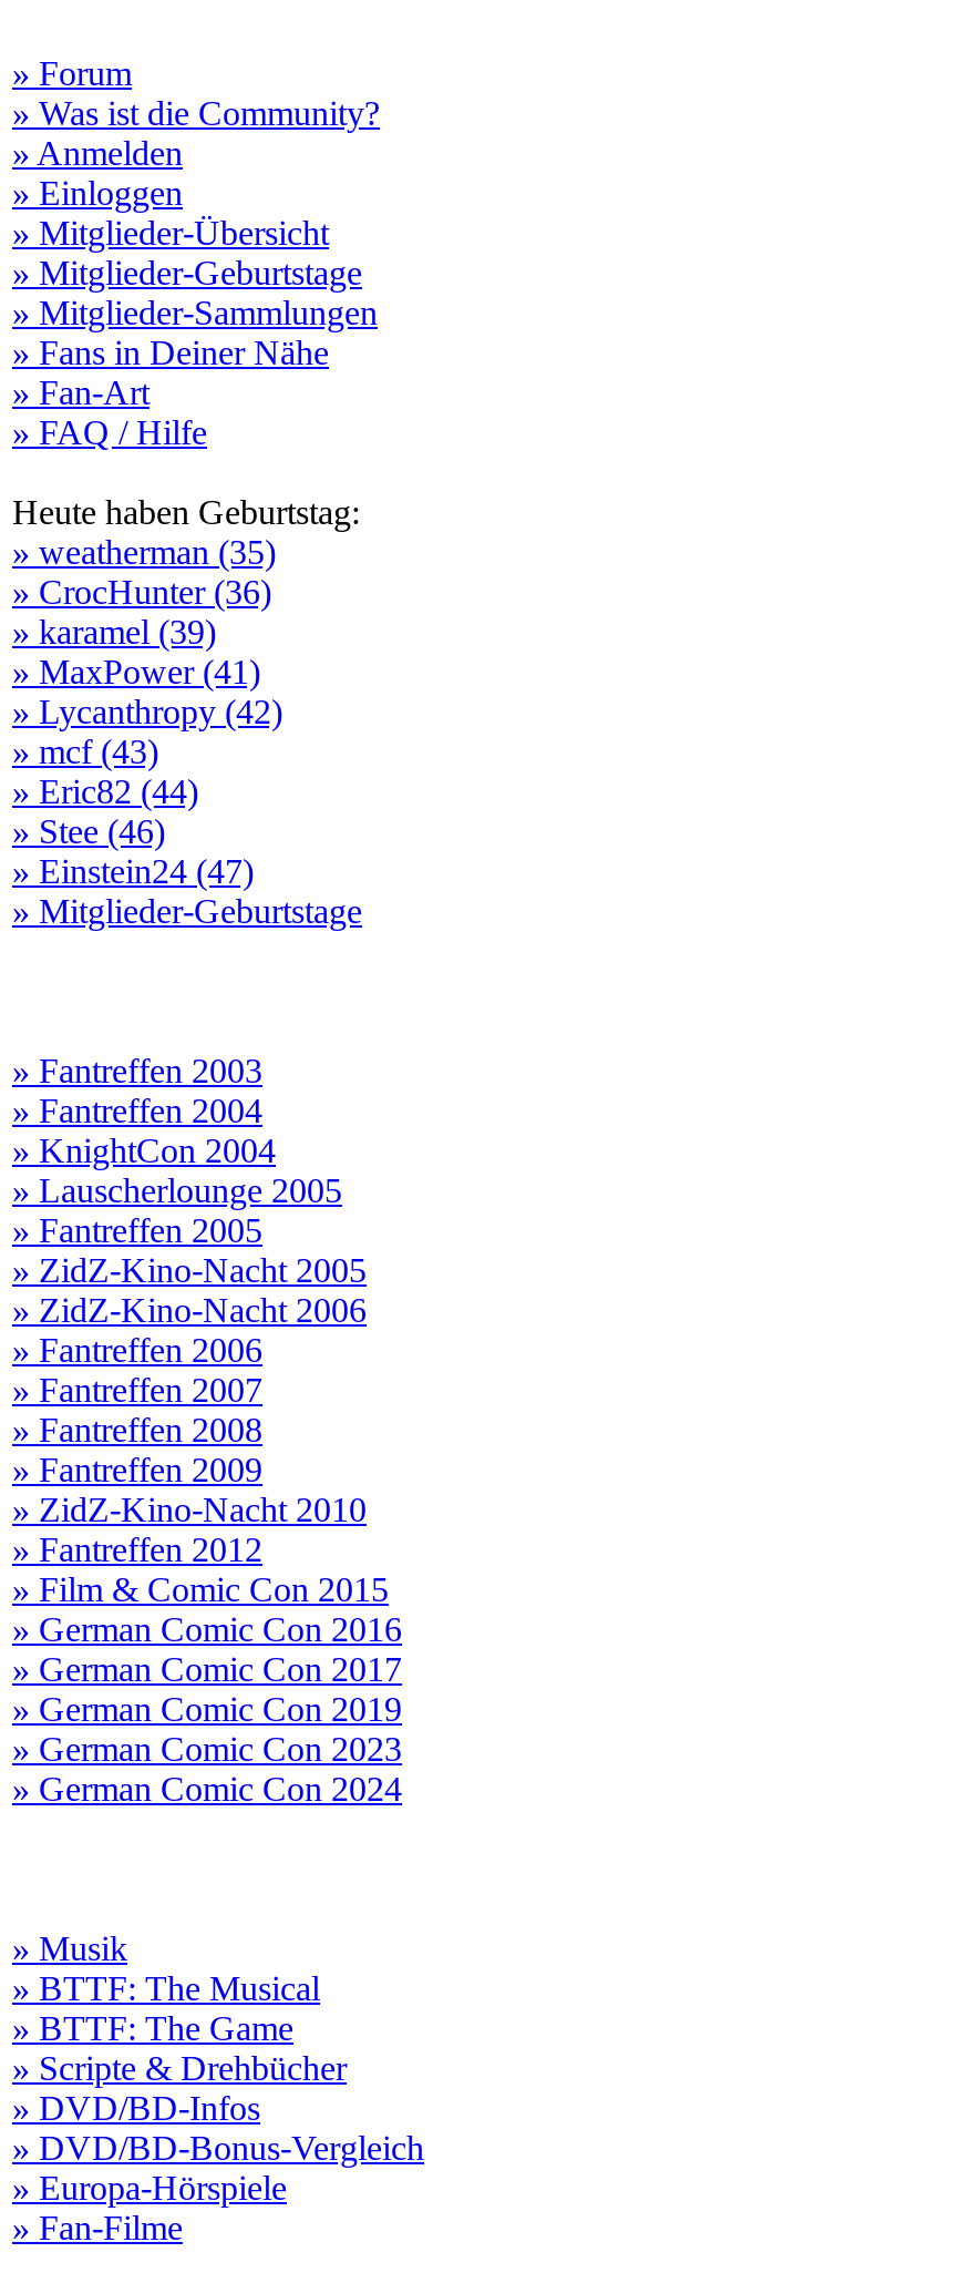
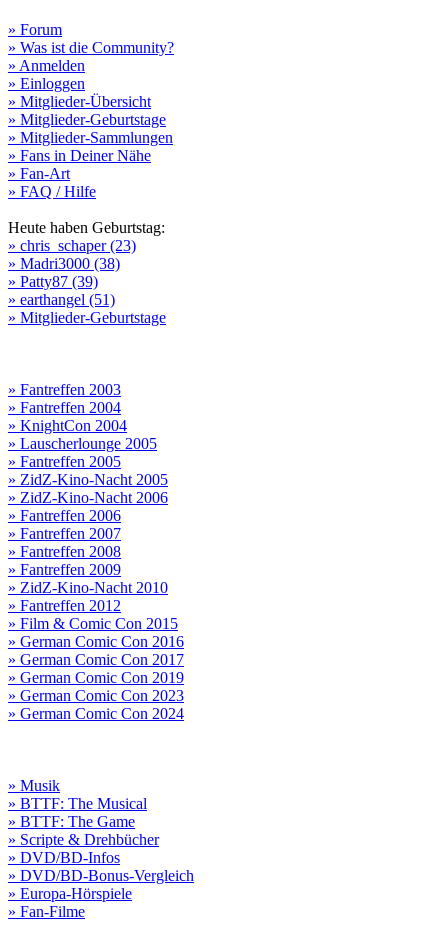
[12,533,282,890] » weatherman (35) | » CrocHunter (36) | » karamel (39) | » MaxPower (41) | » Lycanthropy (42) | » mcf (43) | » Eric82 (44) | » Stee (46) | » Einstein24 (47) -> [8,237,136,308] » chris_schaper (23) | » Madri3000 (38) | » Patty87 (39) | » earthangel (51)

